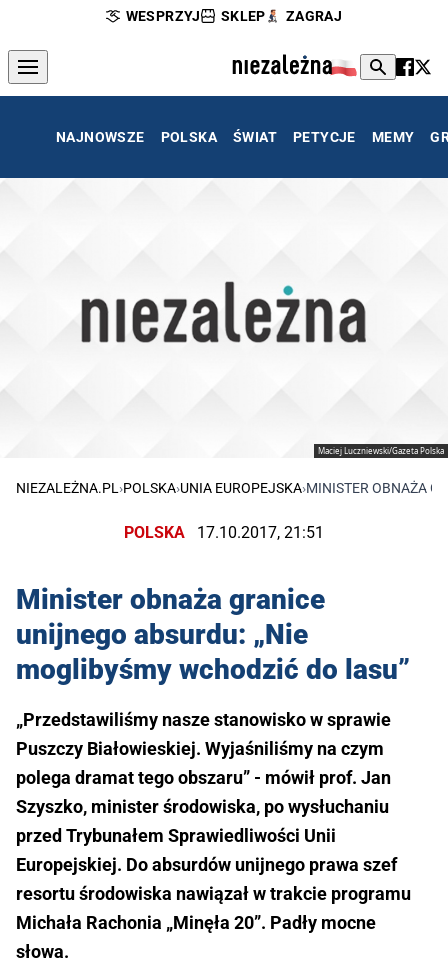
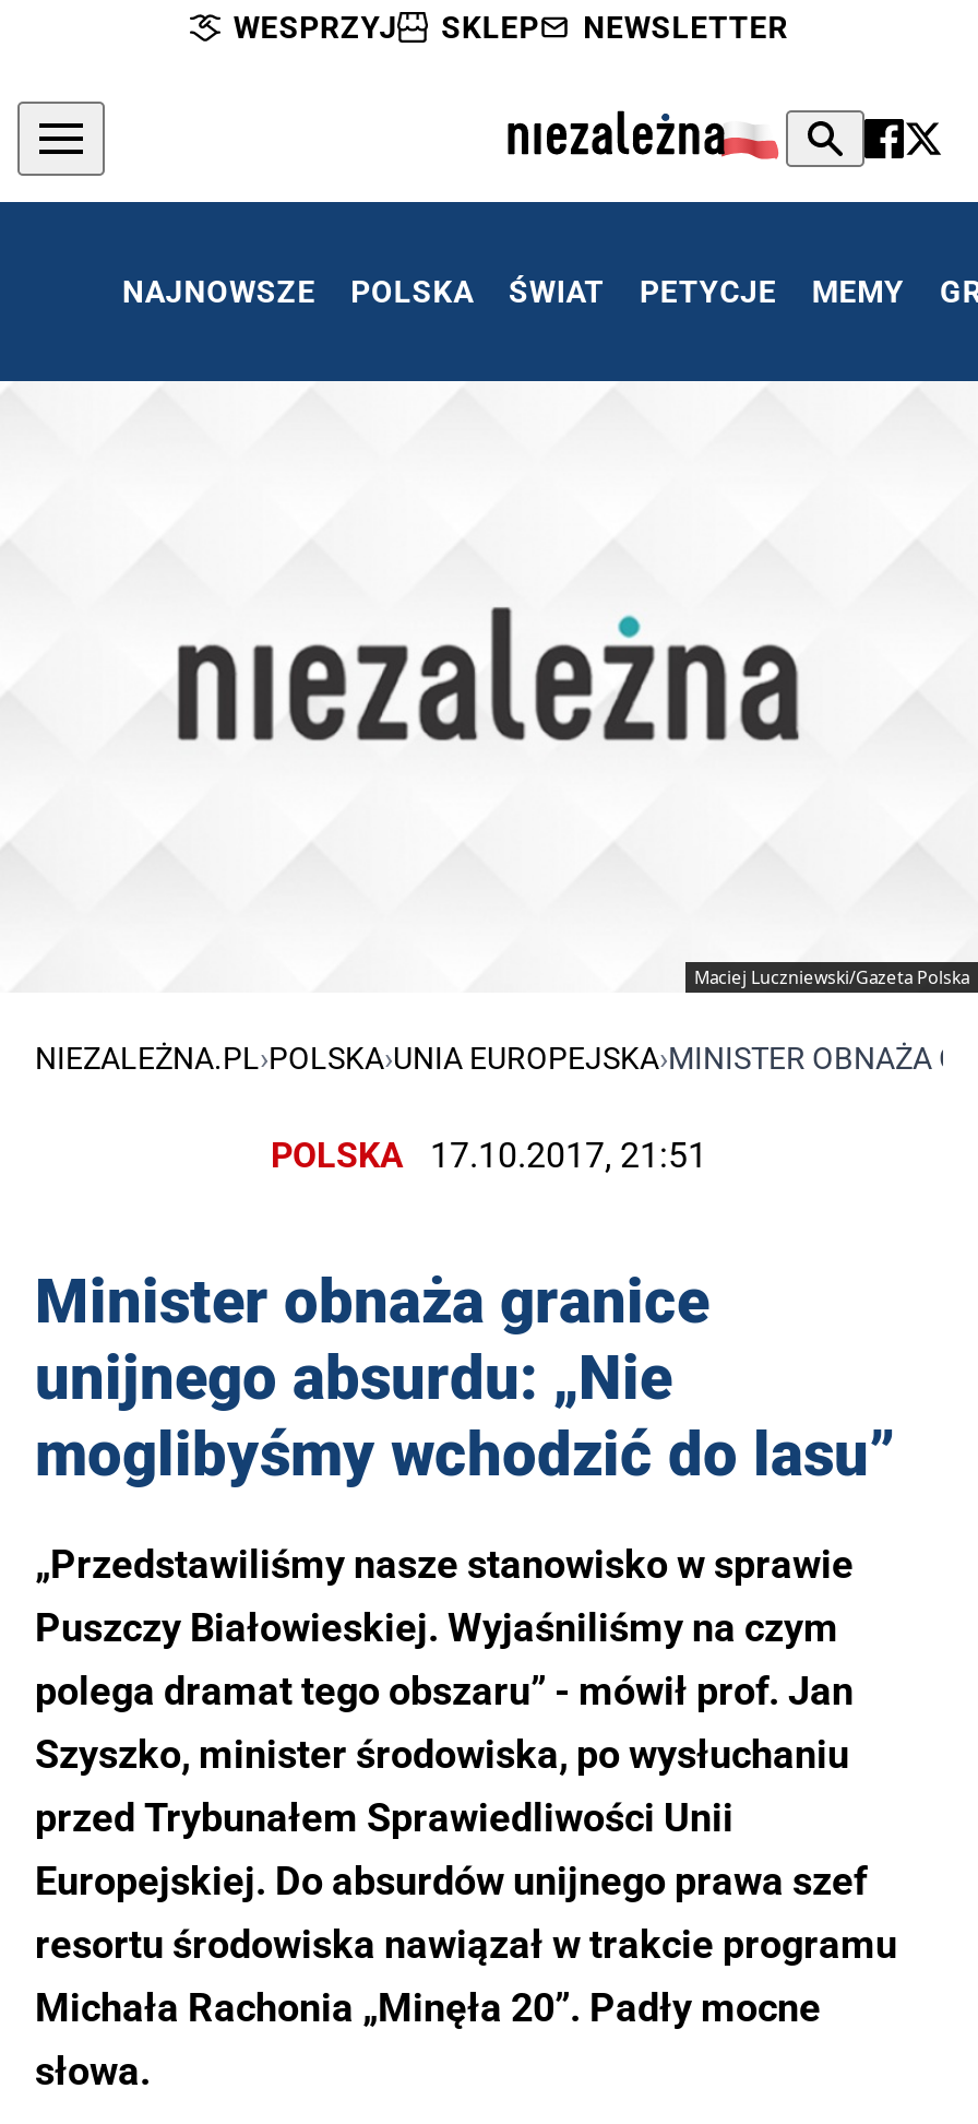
[286,8,342,24] ZAGRAJ -> [583,10,788,45] NEWSLETTER

